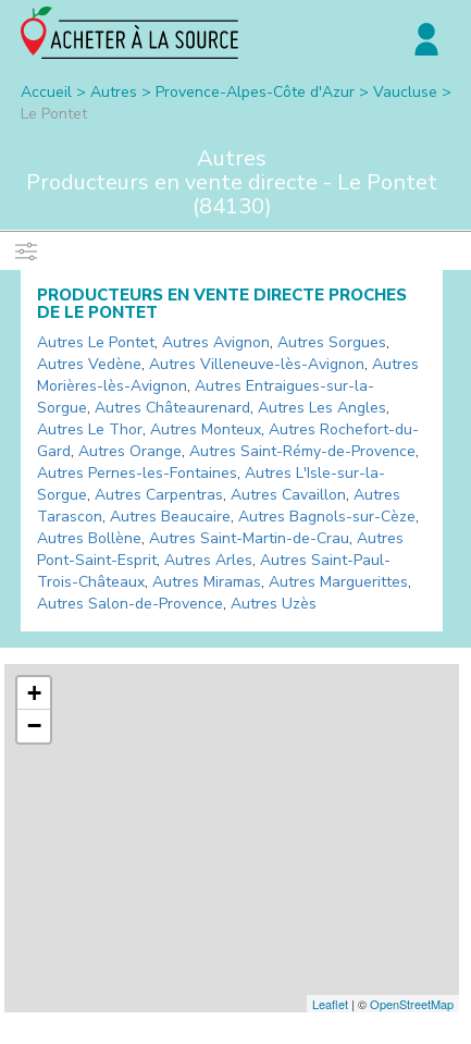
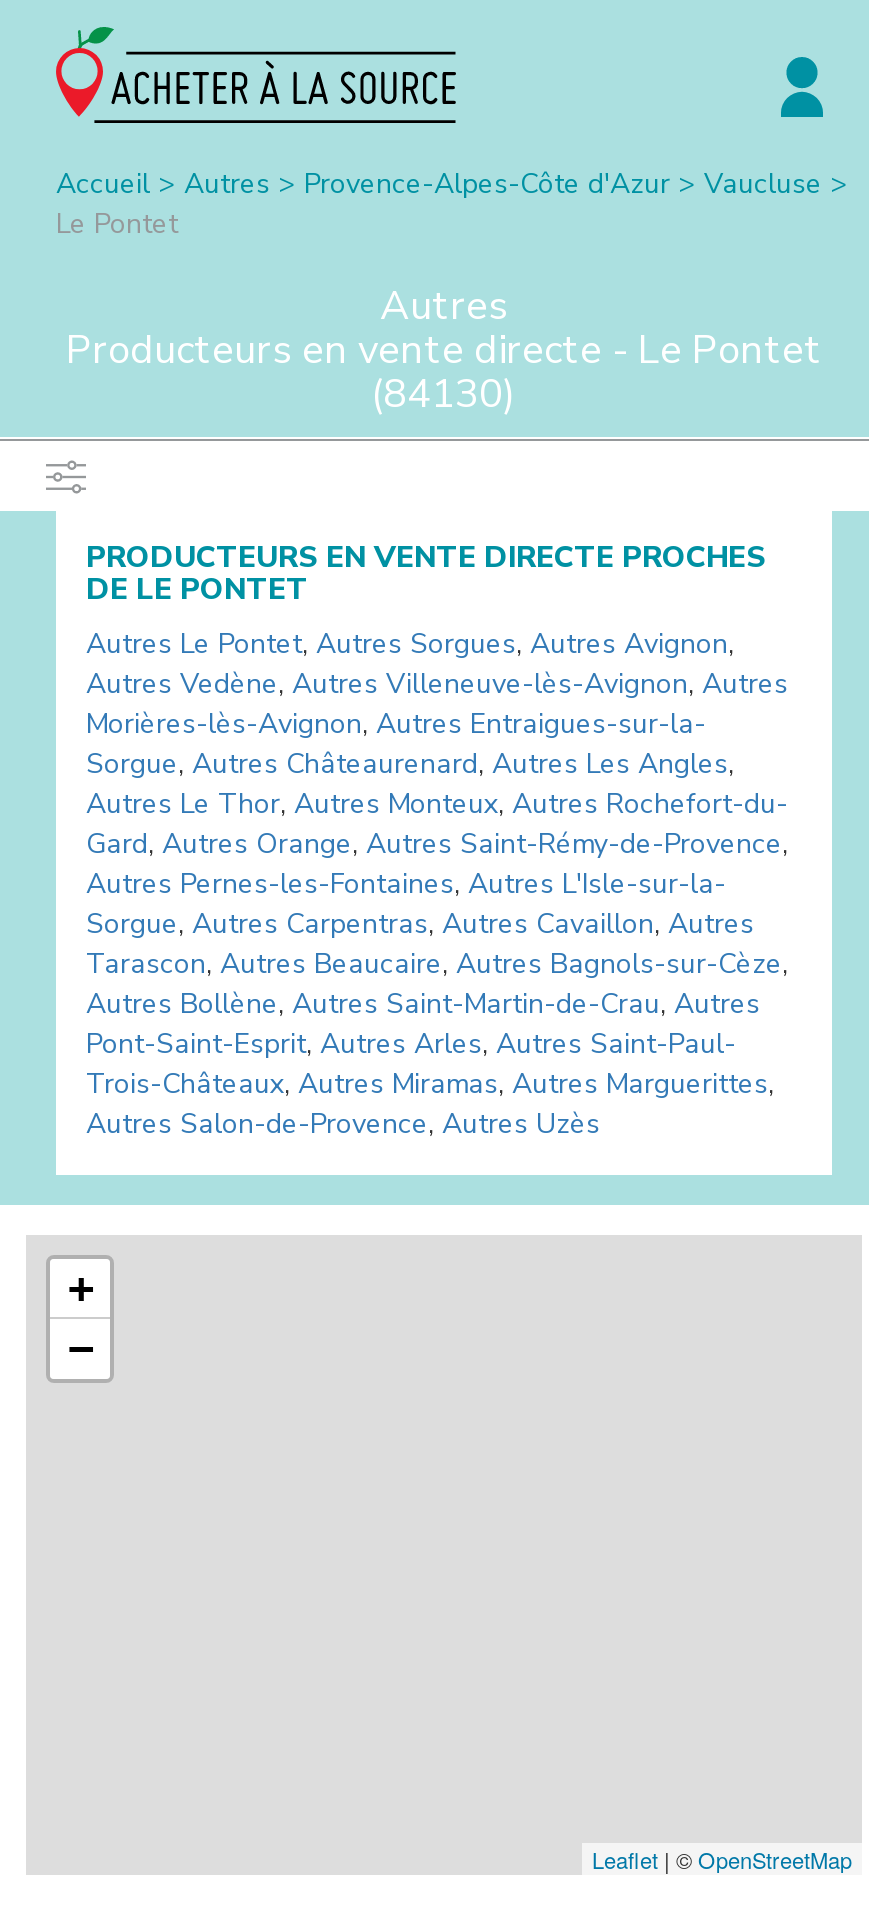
[37,332,389,352] Autres Le Pontet, Autres Avignon, Autres Sorgues, -> [86,625,734,663] Autres Le Pontet, Autres Sorgues, Autres Avignon,

